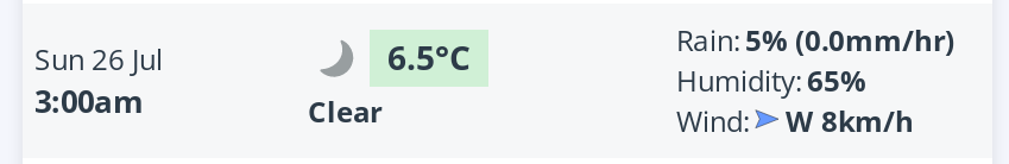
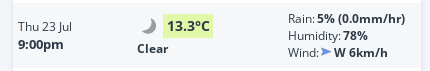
[34,38,163,121] Sun 26 Jul | 3:00am -> [18,17,72,52] Thu 23 Jul | 9:00pm
[387,34,471,80] 6.5°C -> [166,16,209,35] 13.3°C
[676,59,866,100] Humidity: 65% -> [288,26,368,43] Humidity: 78%
[676,100,914,140] Wind: W 8km/h -> [288,43,388,60] Wind: W 6km/h

